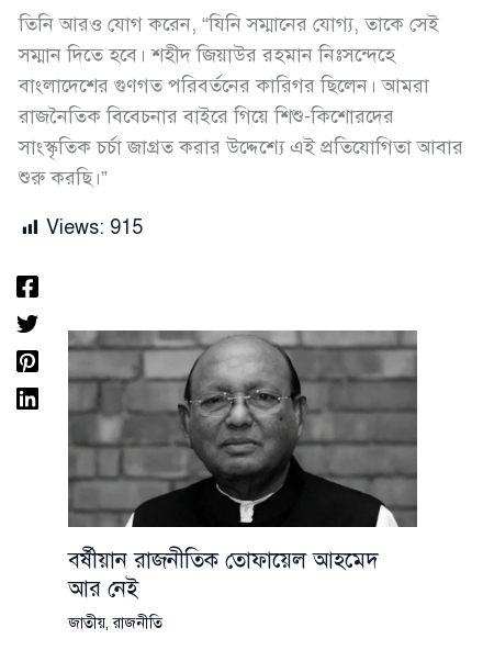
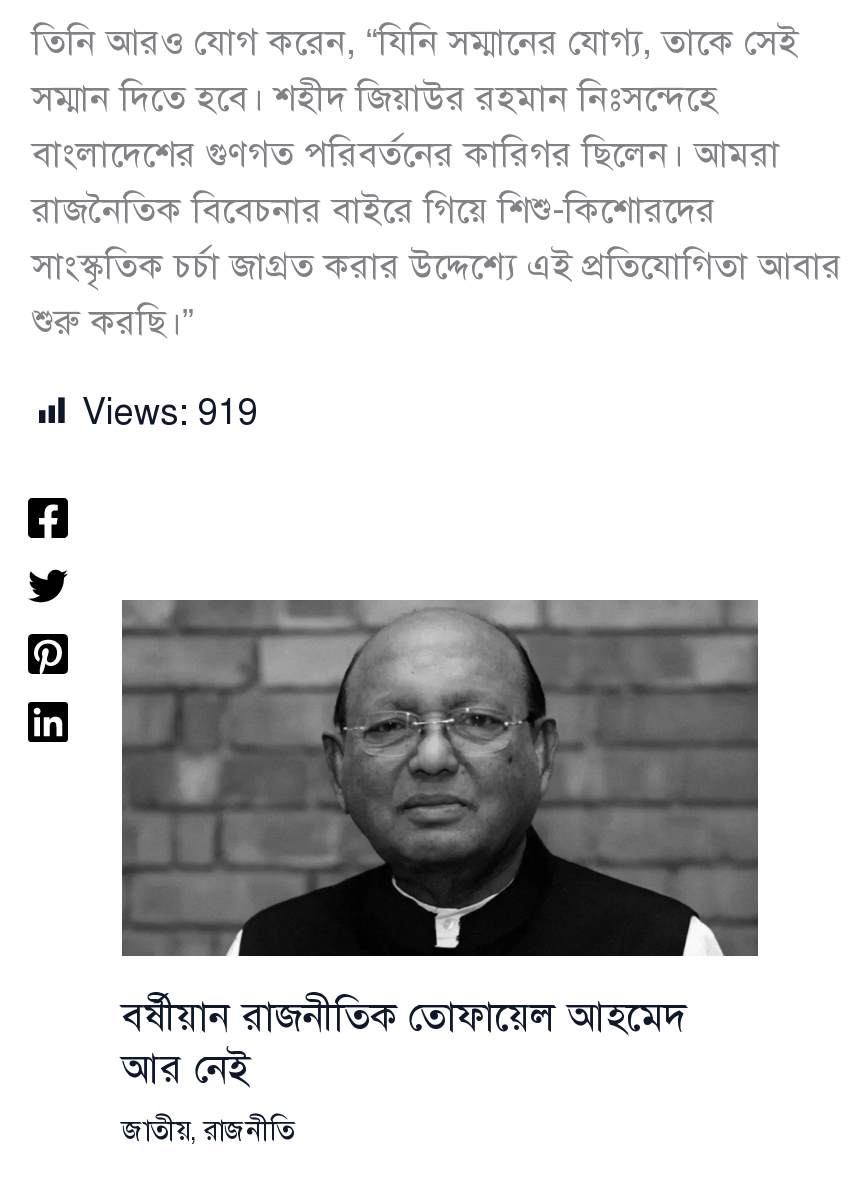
[46,216,143,240] Views: 915 -> [82,389,258,433] Views: 919

